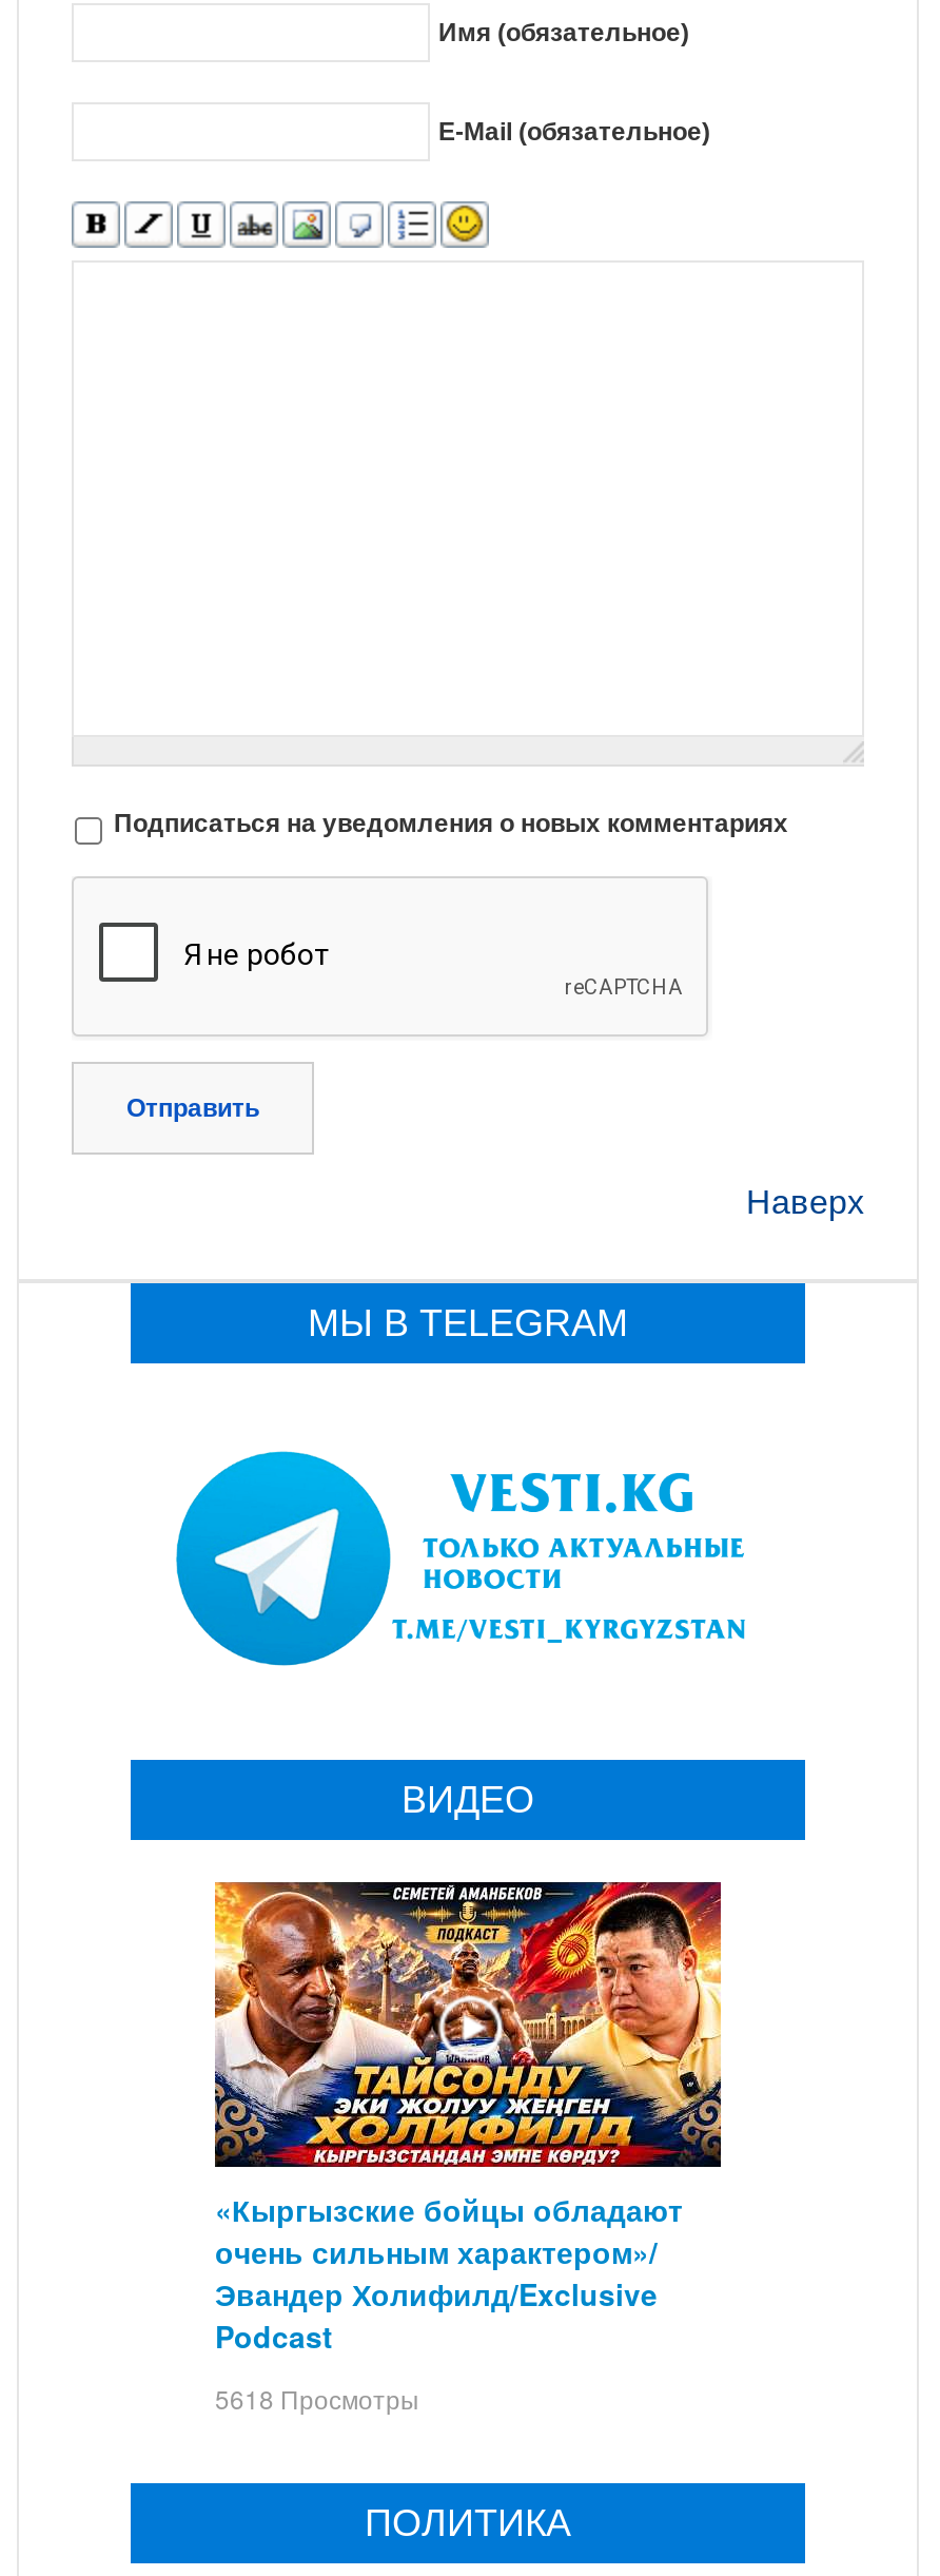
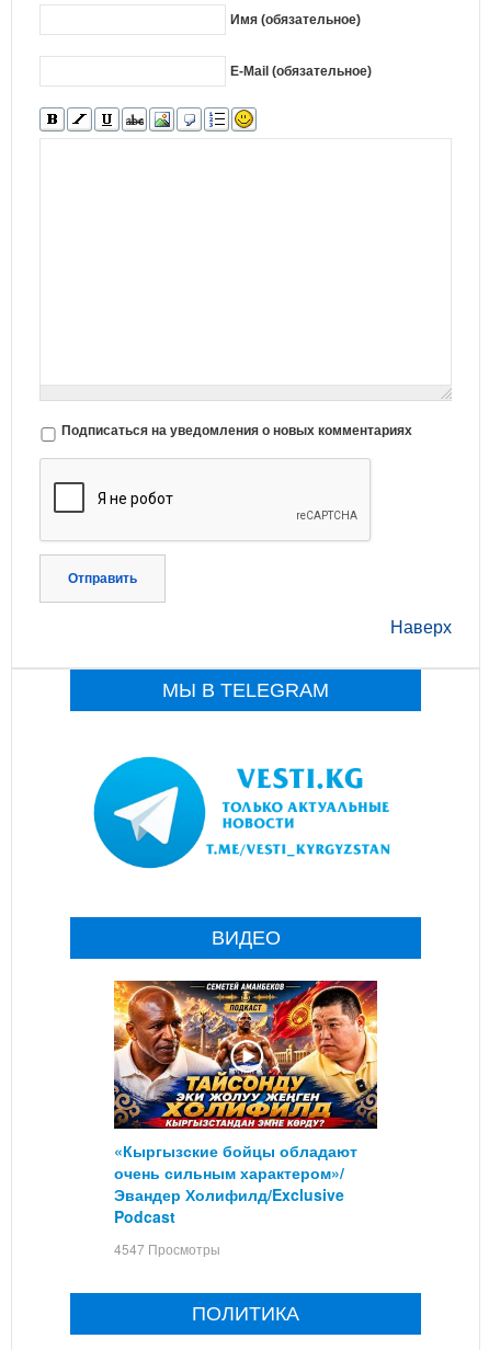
[215,2380,419,2416] 5618 Просмотры -> [114,1239,220,1258] 4547 Просмотры

